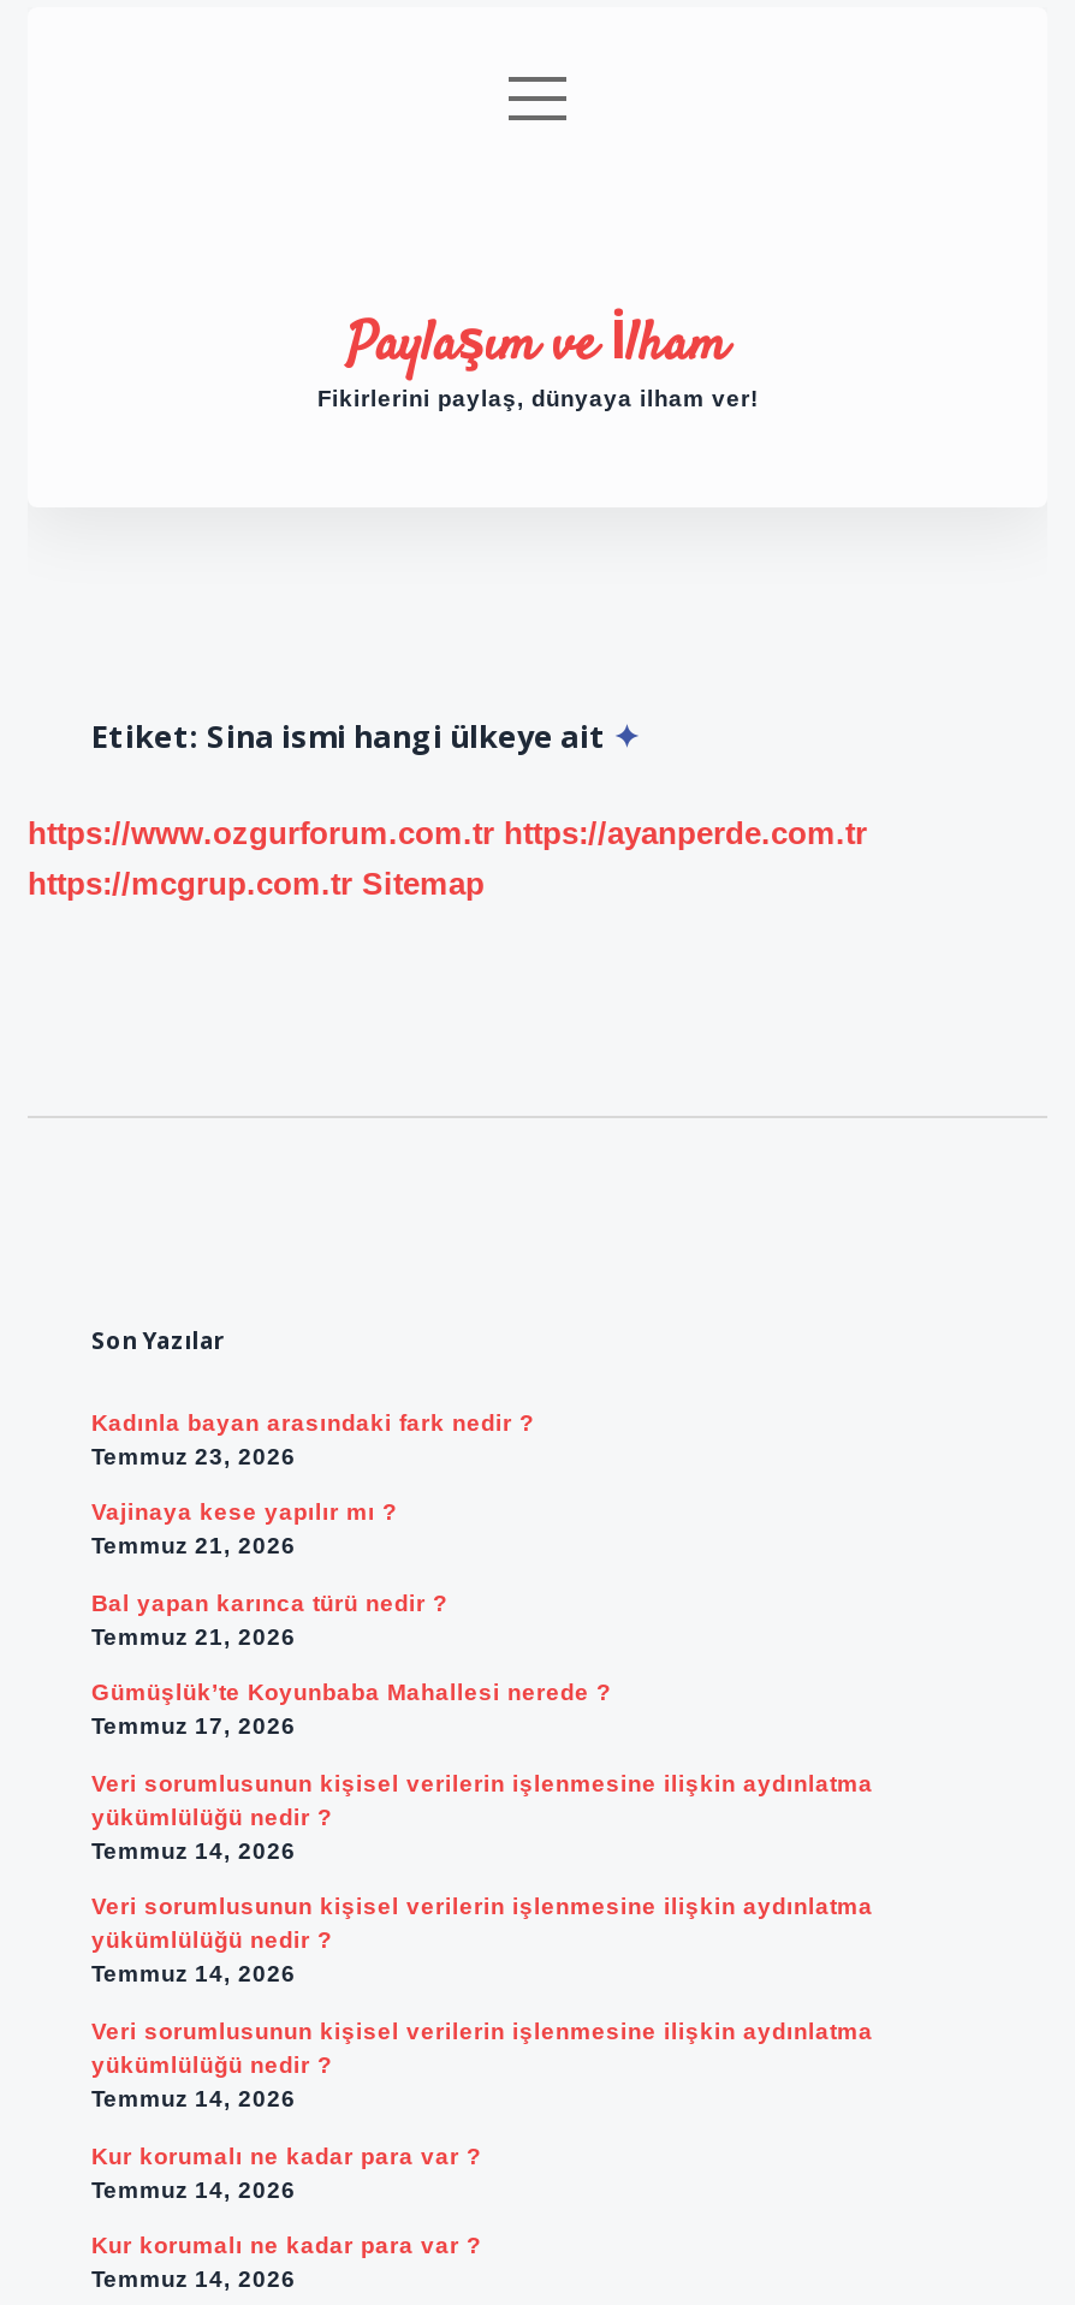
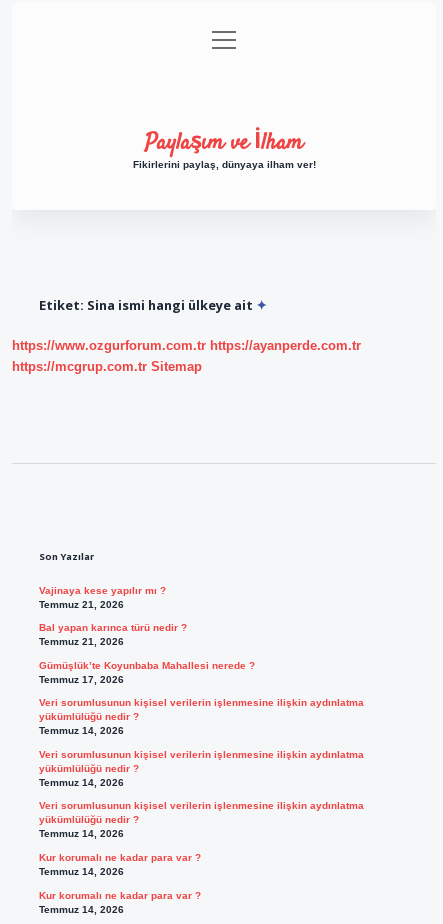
[91,1408,534,1468] Kadınla bayan arasındaki fark nedir ? | Temmuz 23, 2026 -> none

